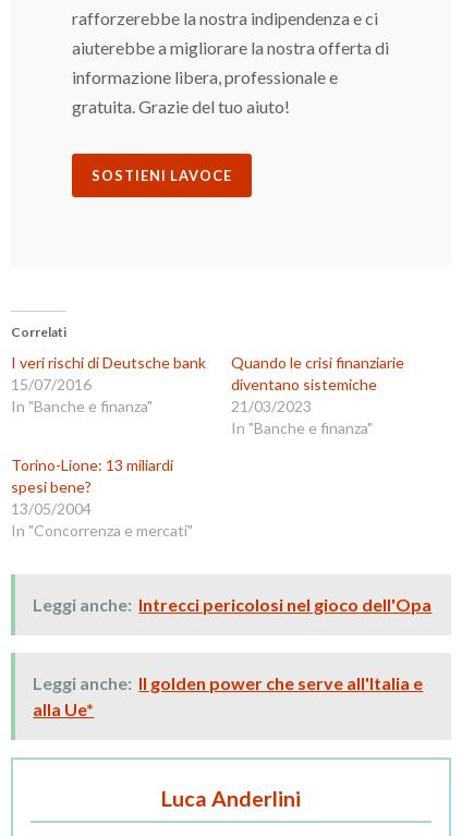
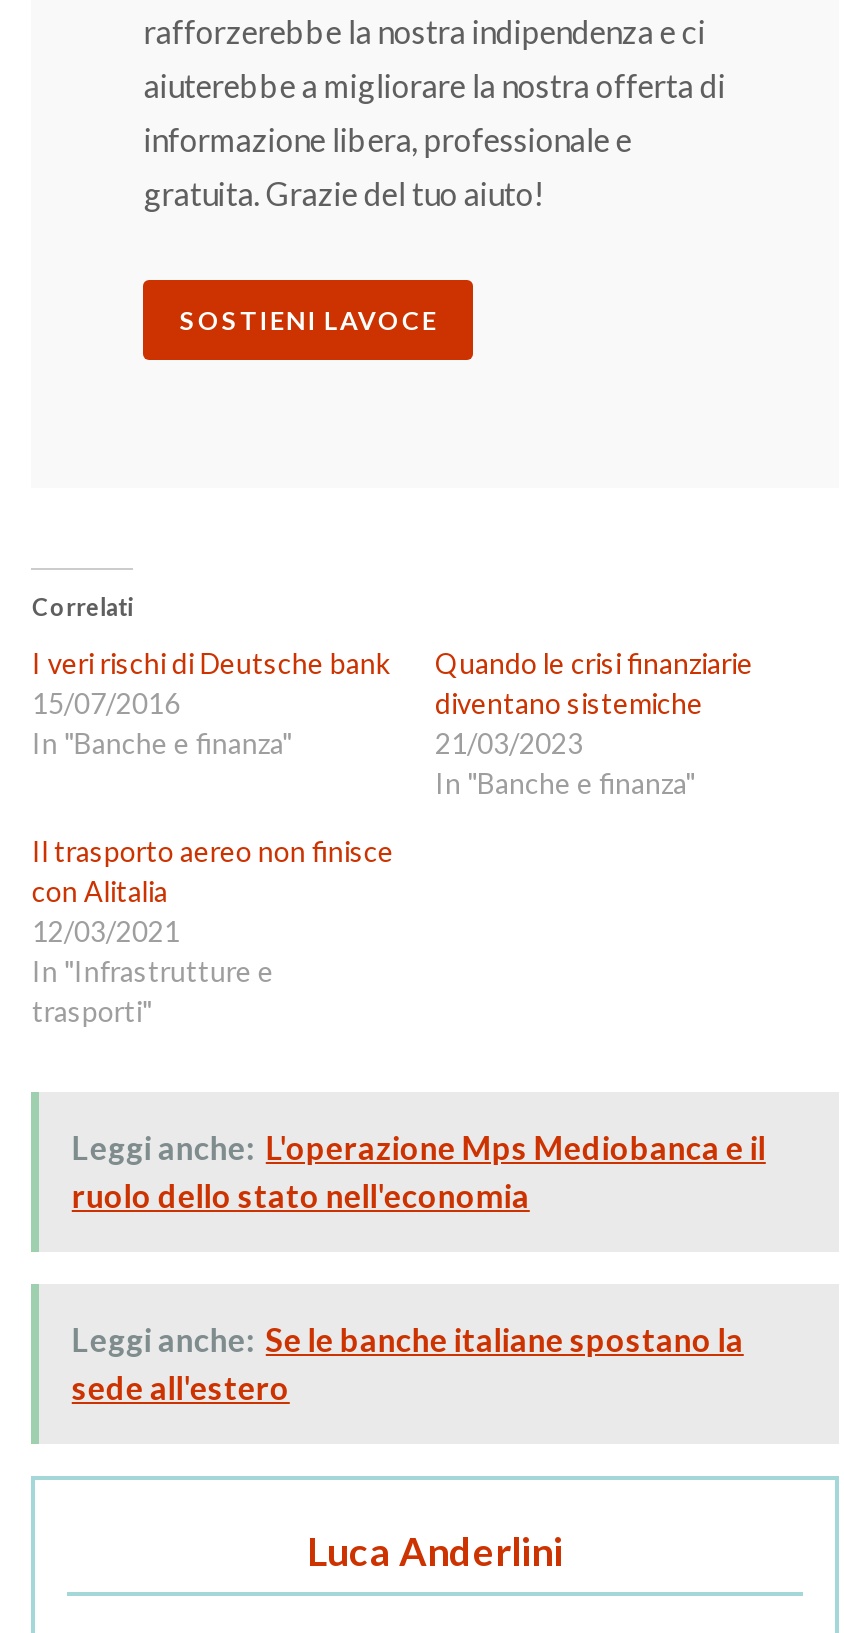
[11,455,193,539] Torino-Lione: 13 miliardi | spesi bene? | 13/05/2004 | In "Concorrenza e mercati" -> [32,833,394,1027] Il trasporto aereo non finisce | con Alitalia | 12/03/2021 | In "Infrastrutture e | trasporti"
[33,594,432,614] Leggi anche: Intrecci pericolosi nel gioco dell'Opa -> [72,1127,766,1213] Leggi anche: L'operazione Mps Mediobanca e il | ruolo dello stato nell'economia
[33,672,423,719] Leggi anche: Il golden power che serve all'Italia e | alla Ue* -> [72,1319,744,1405] Leggi anche: Se le banche italiane spostano la | sede all'estero

